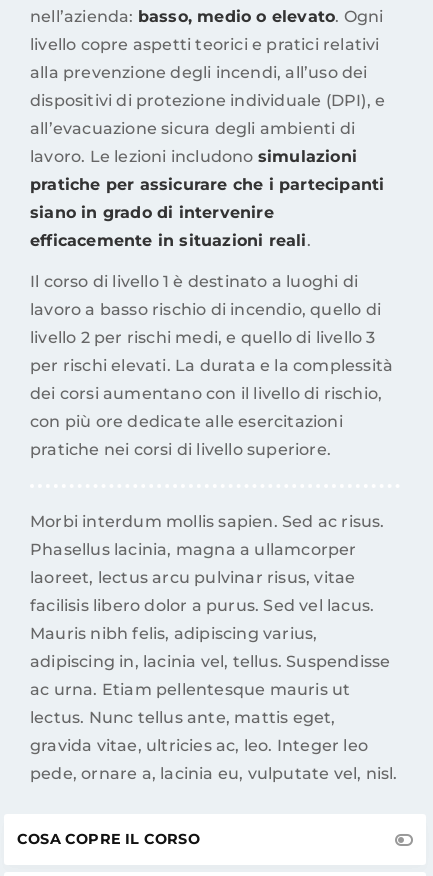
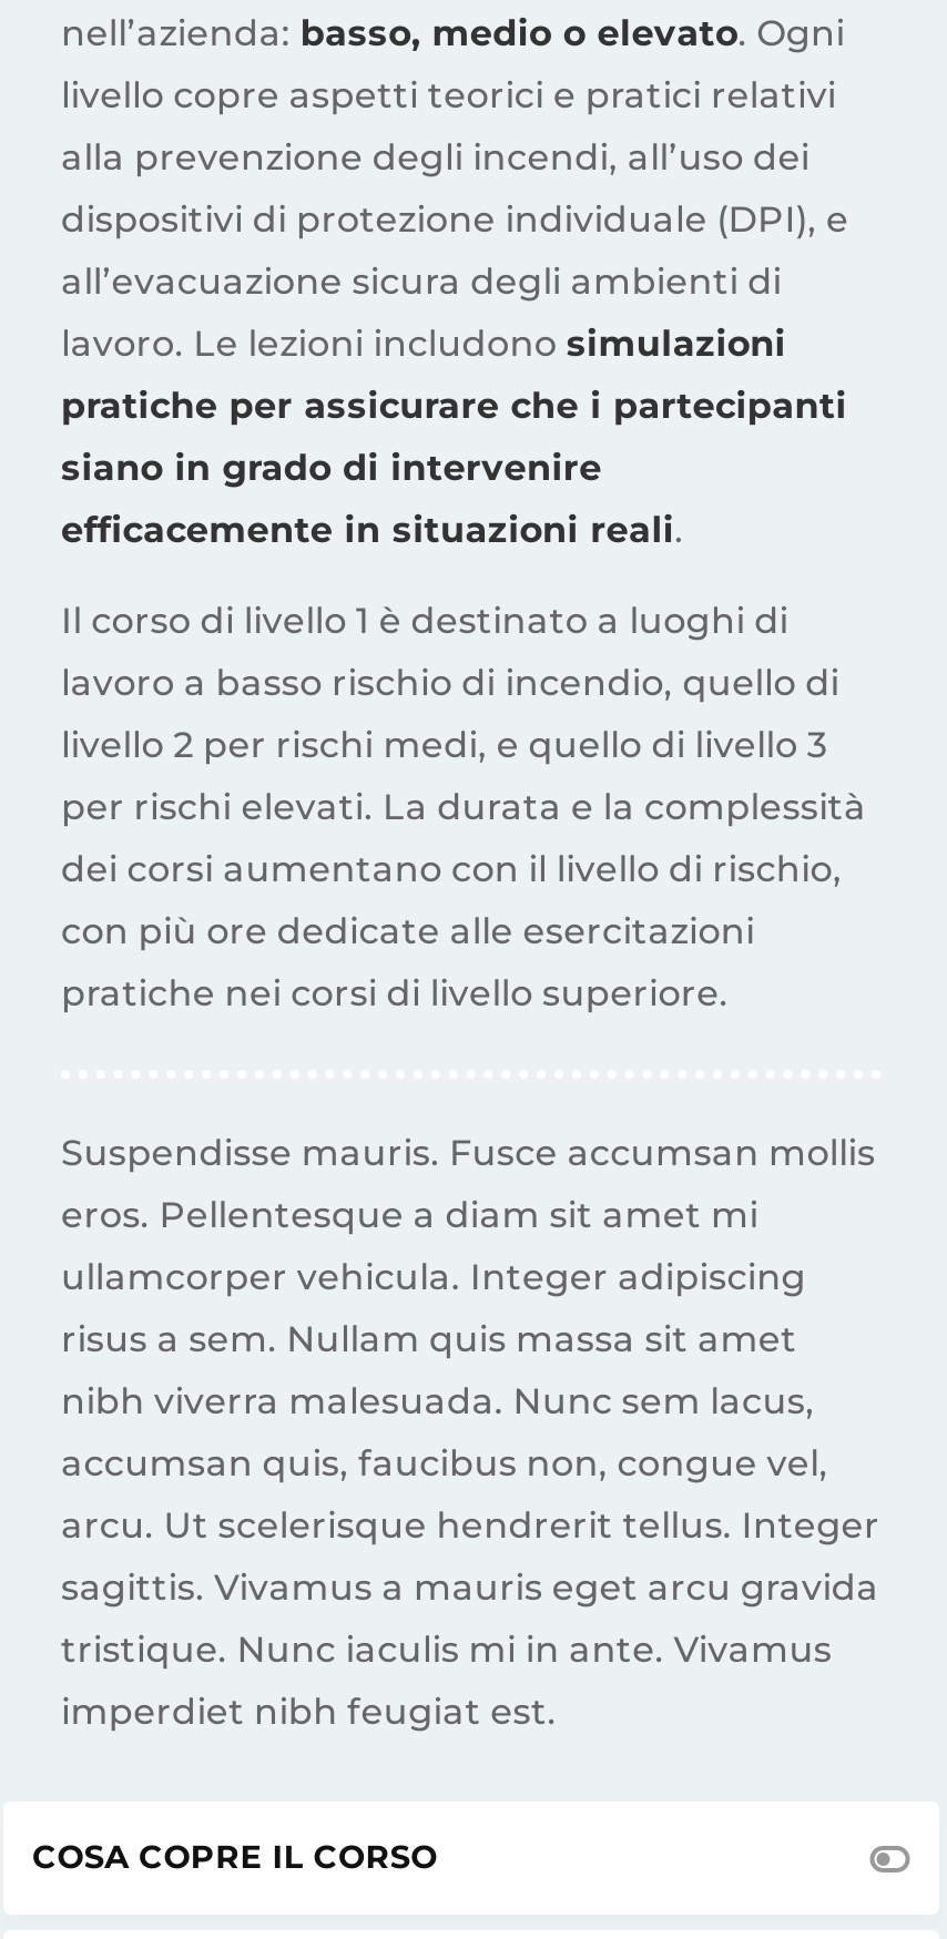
[30,512,385,531] Morbi interdum mollis sapien. Sed ac risus. -> [61,1132,875,1174] Suspendisse mauris. Fusce accumsan mollis
[30,540,357,559] Phasellus lacinia, magna a ullamcorper -> [61,1194,758,1236] eros. Pellentesque a diam sit amet mi
[30,568,355,587] laoreet, lectus arcu pulvinar risus, vitae -> [61,1256,806,1298] ullamcorper vehicula. Integer adipiscing
[30,596,374,615] facilisis libero dolor a purus. Sed vel lacus. -> [61,1318,797,1360] risus a sem. Nullam quis massa sit amet
[30,624,317,643] Mauris nibh felis, adipiscing varius, -> [61,1380,815,1422] nibh viverra malesuada. Nunc sem lacus,
[30,652,390,671] adipiscing in, lacinia vel, tellus. Suspendisse -> [61,1442,828,1484] accumsan quis, faucibus non, congue vel,
[30,680,350,699] ac urna. Etiam pellentesque mauris ut -> [61,1504,880,1547] arcu. Ut scelerisque hendrerit tellus. Integer
[30,708,336,727] lectus. Nunc tellus ante, mattis eget, -> [61,1566,879,1609] sagittis. Vivamus a mauris eget arcu gravida
[30,736,368,755] gravida vitae, ultricies ac, leo. Integer leo -> [61,1629,832,1671] tristique. Nunc iaculis mi in ante. Vivamus
[30,764,398,783] pede, ornare a, lacinia eu, vulputate vel, nisl. -> [61,1691,556,1733] imperdiet nibh feugiat est.

